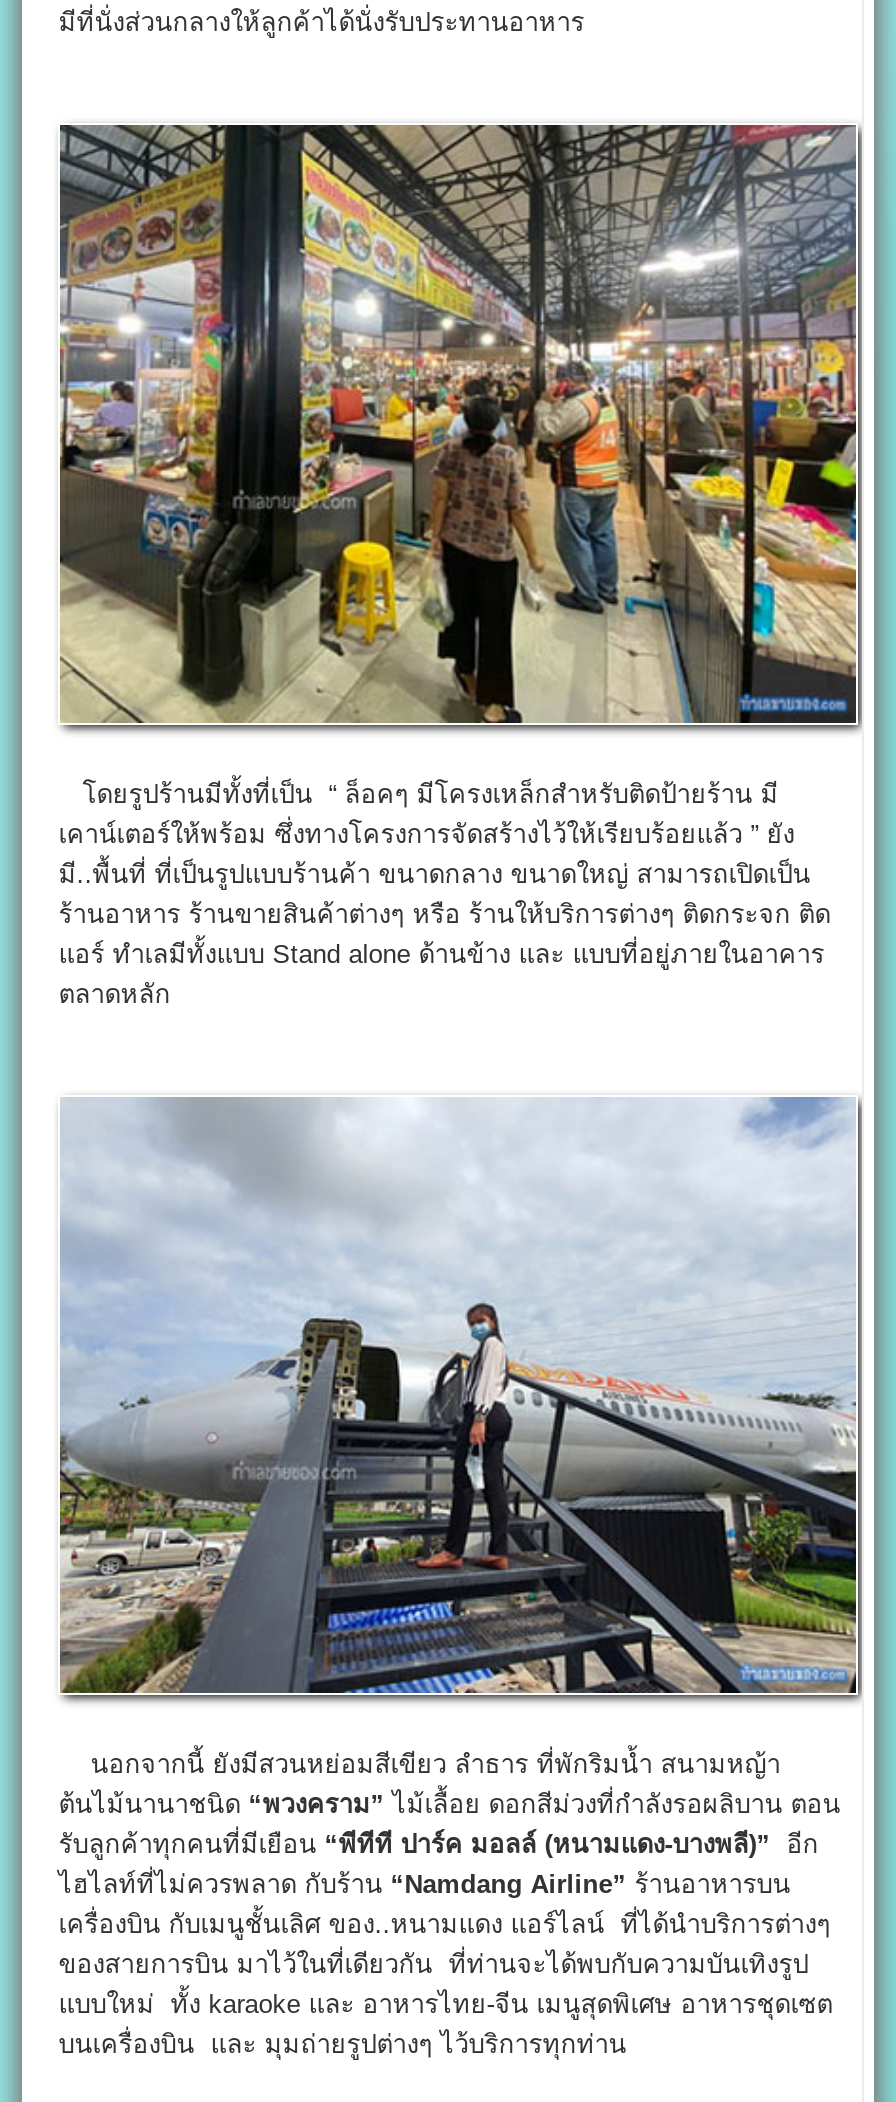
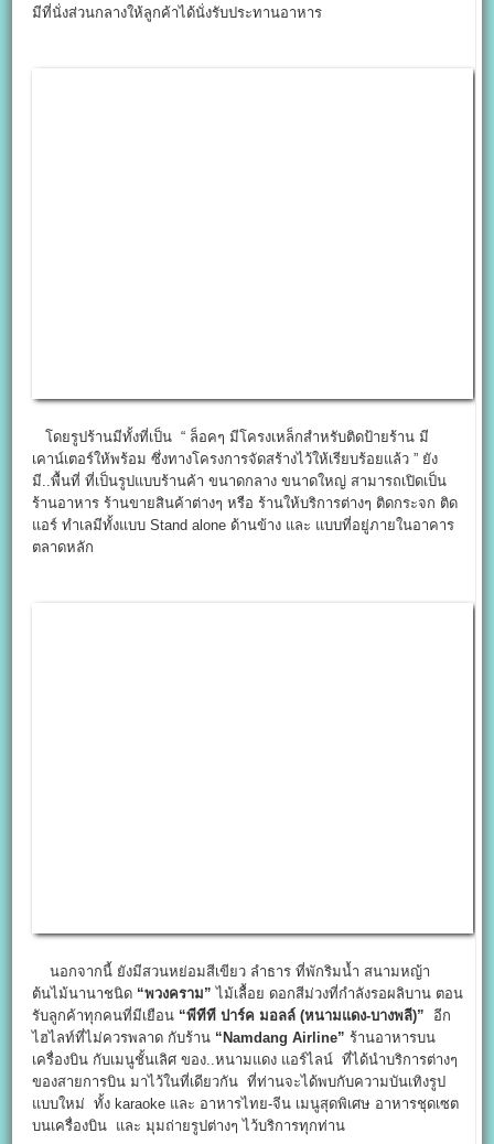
[58,122,858,724] [image] -> none
[58,1096,856,1694] [image] -> none

